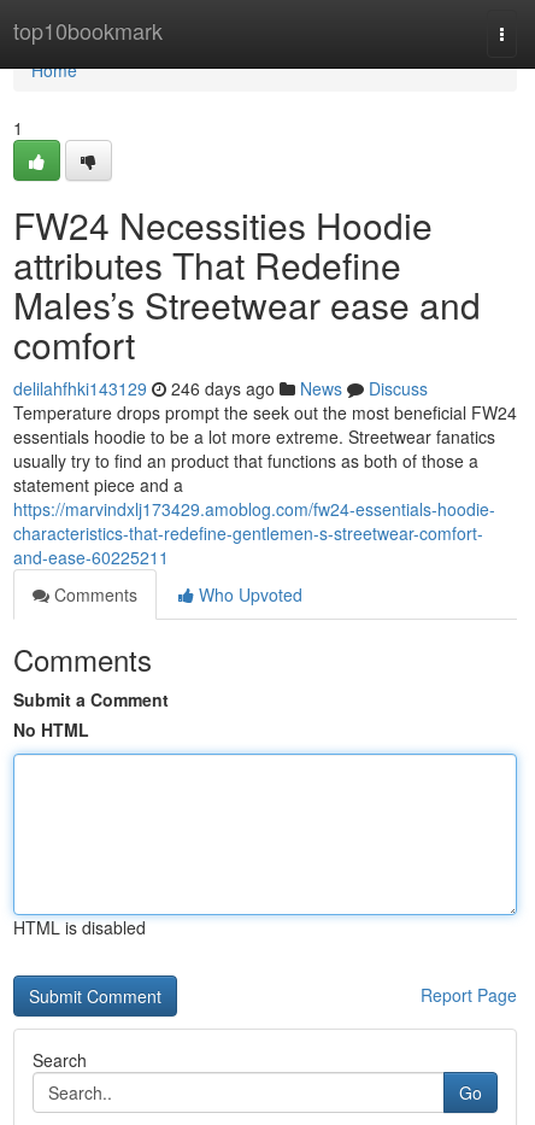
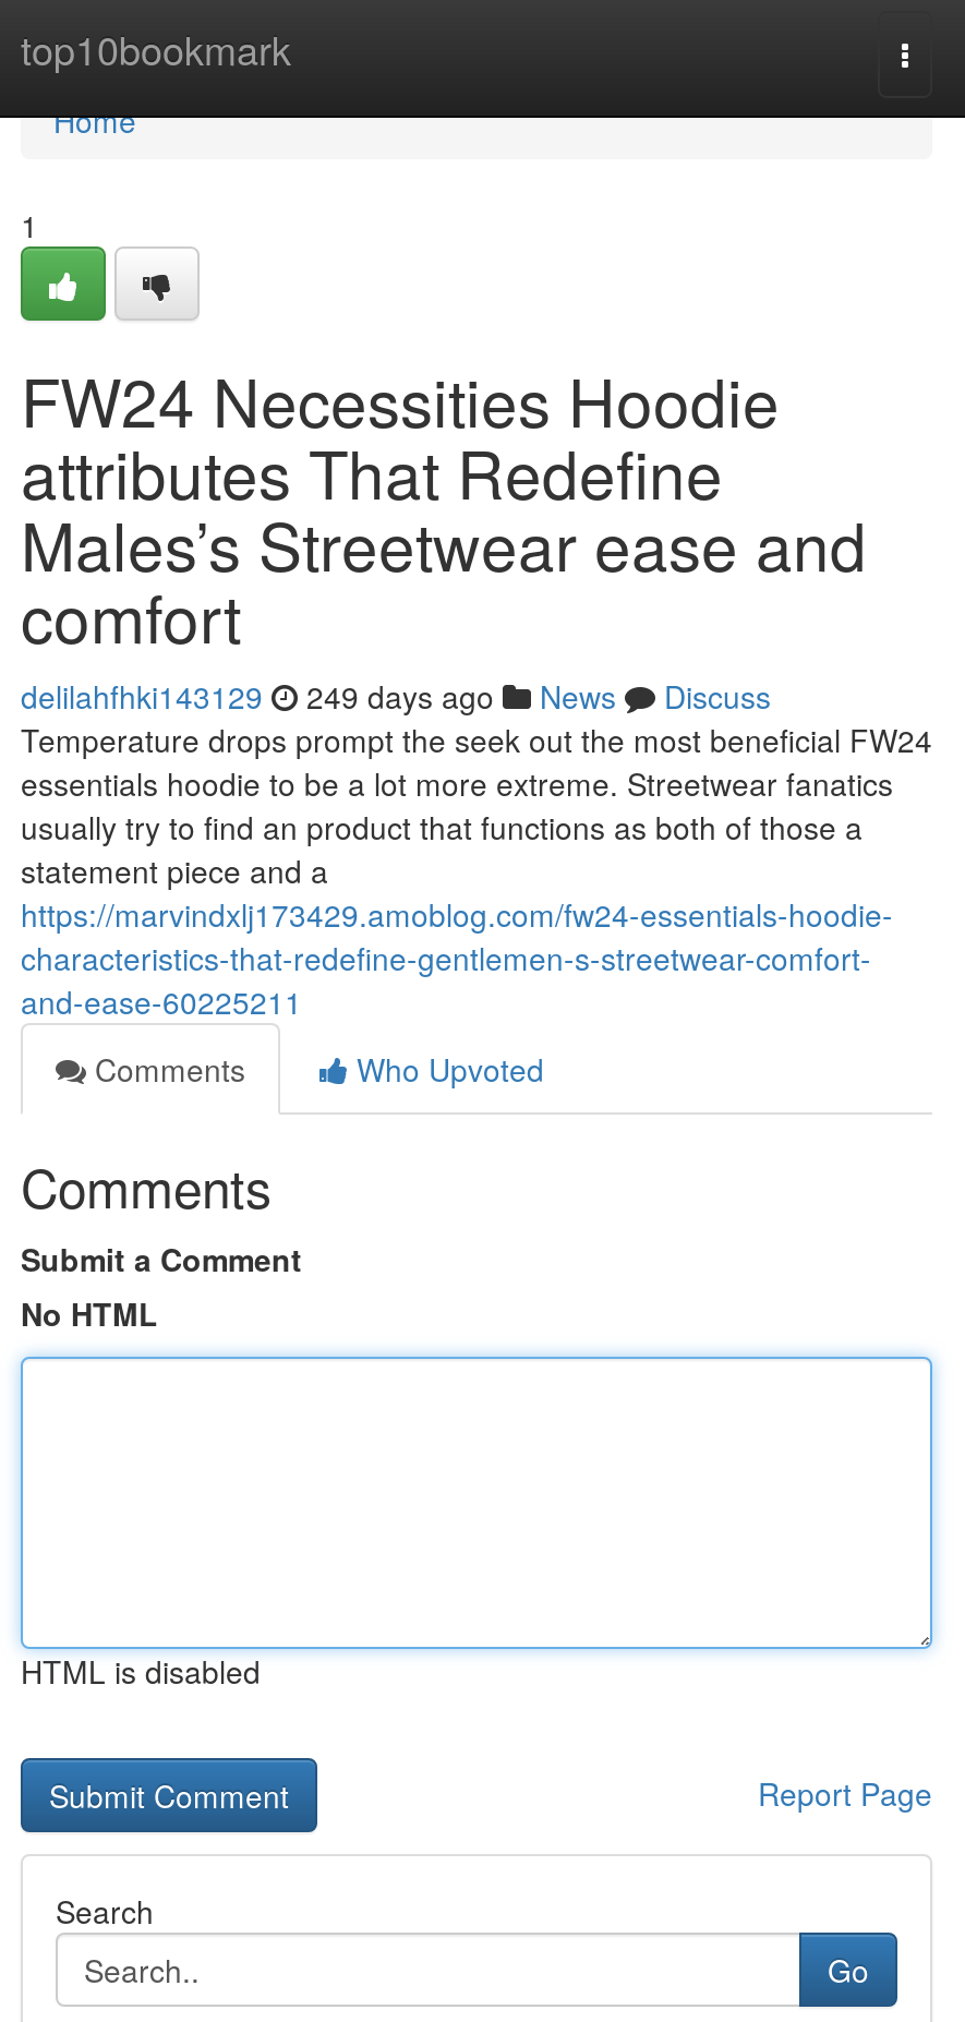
[13,376,428,400] delilahfhki143129 246 days ago News Discuss -> [21,674,771,718] delilahfhki143129 249 days ago News Discuss

